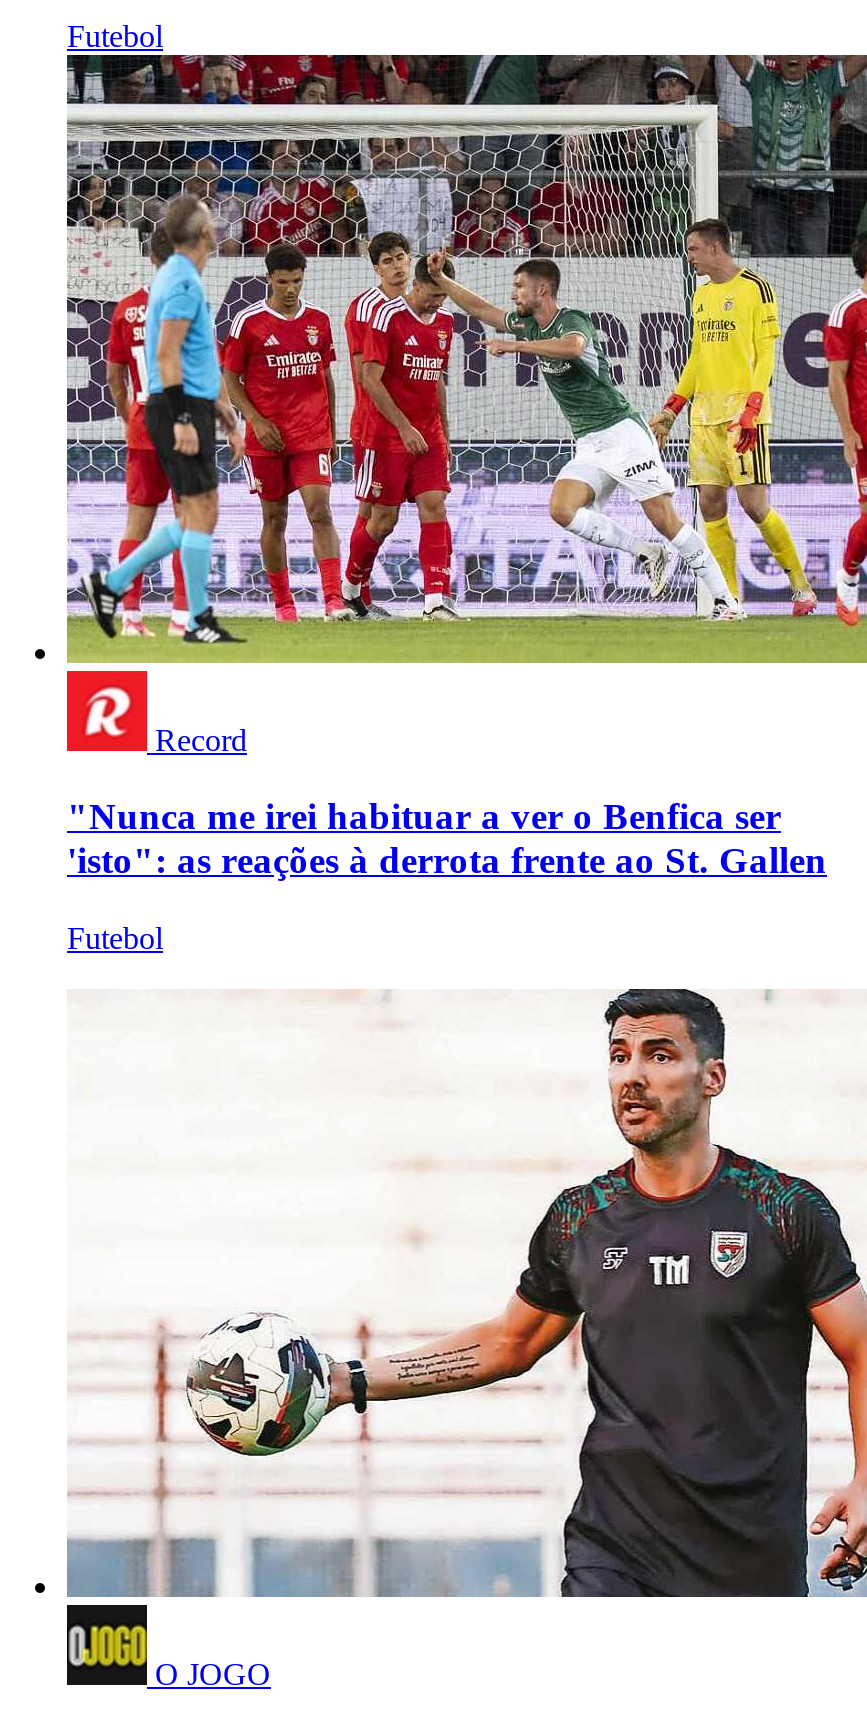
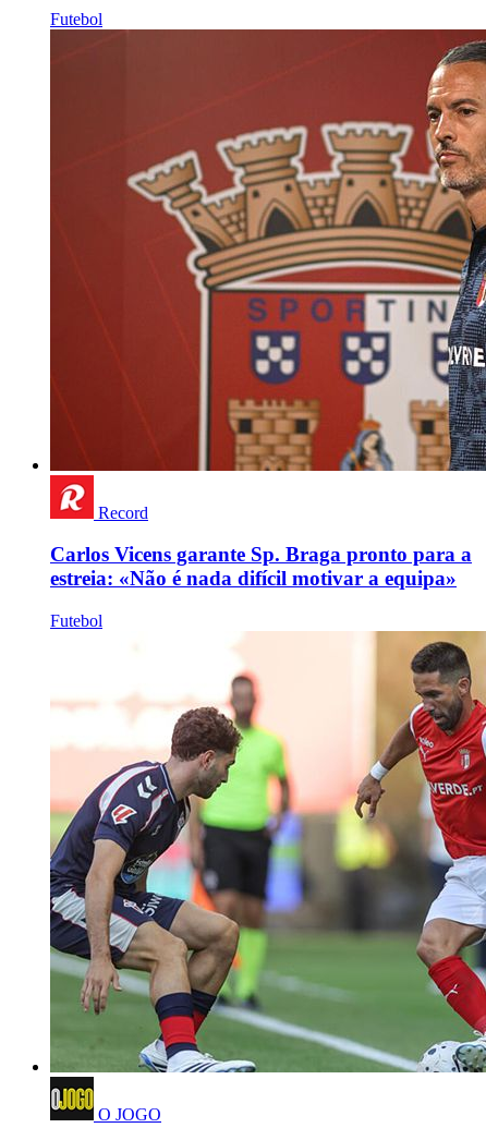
[65,53,861,665] [image] -> [49,28,483,472] [image]
[67,796,827,882] "Nunca me irei habituar a ver o Benfica ser | 'isto": as reações à derrota frente ao St. Gallen -> [50,543,472,590] Carlos Vicens garante Sp. Braga pronto para a | estreia: «Não é nada difícil motivar a equipa»
[67,957,861,1599] [image] -> [49,630,483,1074] [image]

